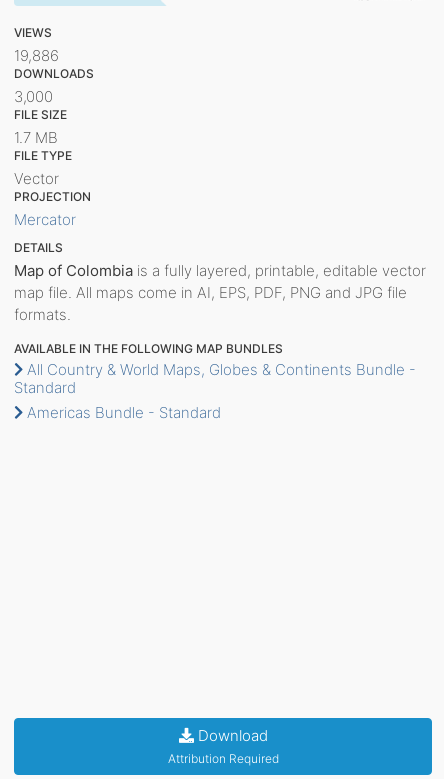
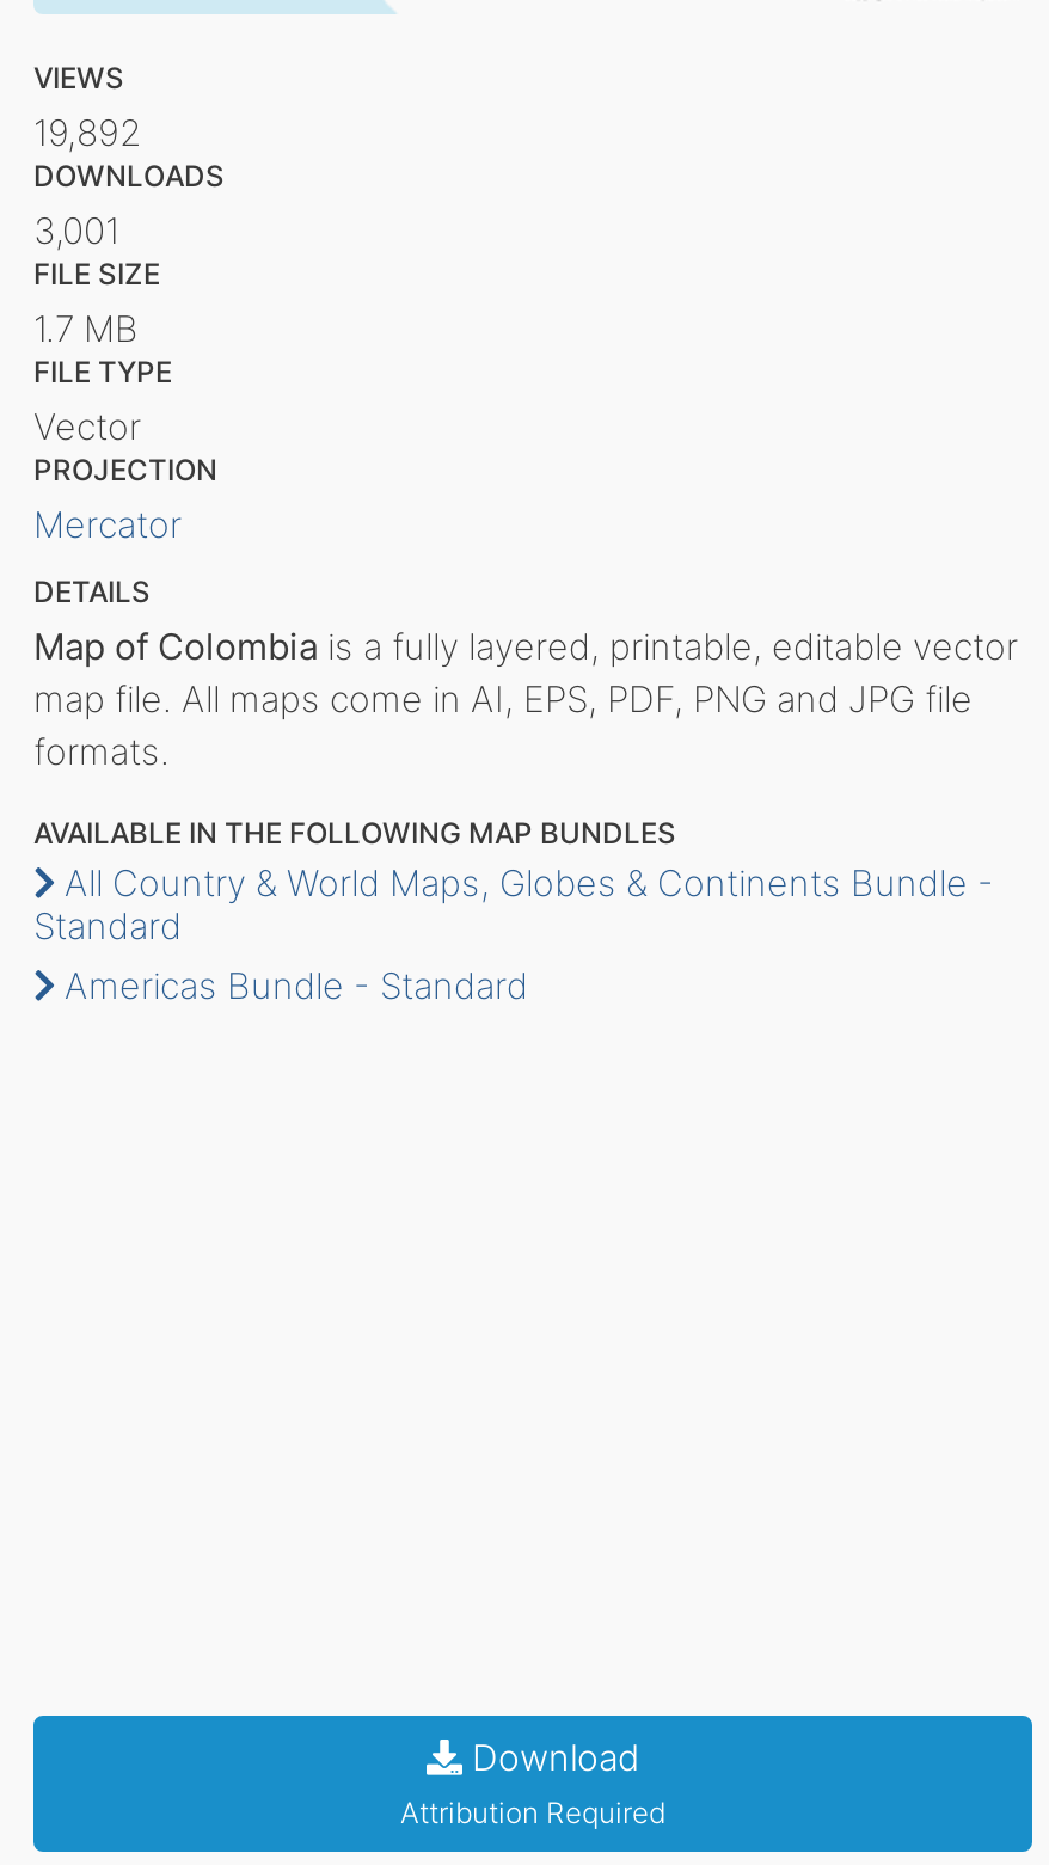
[14,45,59,64] 19,886 -> [33,109,141,154] 19,892
[14,86,53,105] 3,000 -> [33,207,119,252] 3,001

